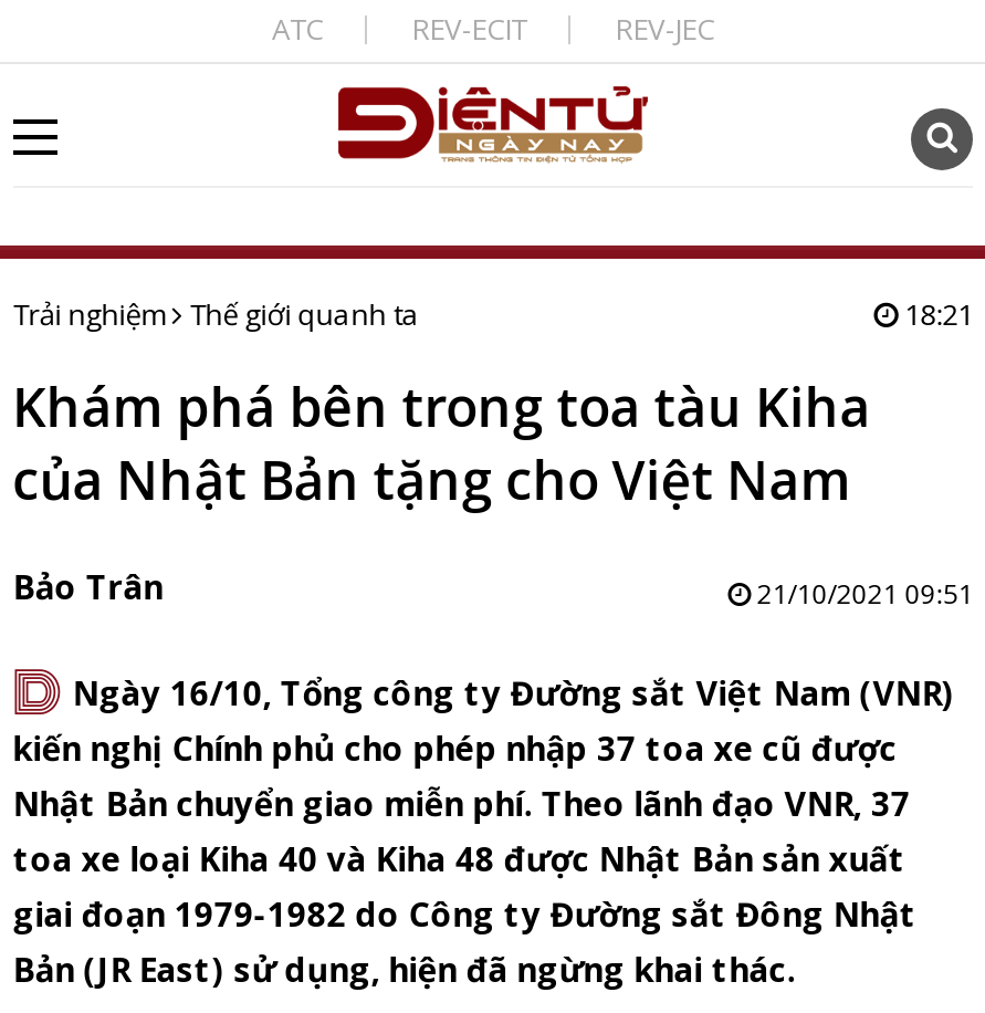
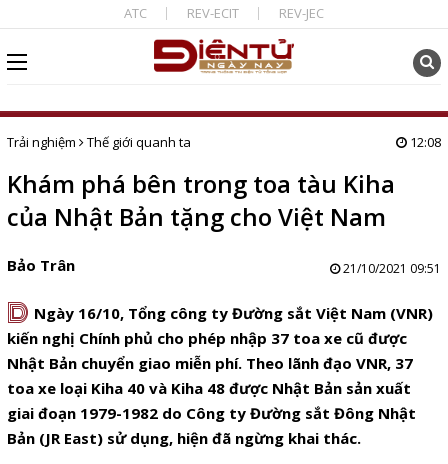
[898,294,974,334] 18:21 -> [407,133,441,151] 12:08

